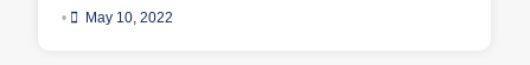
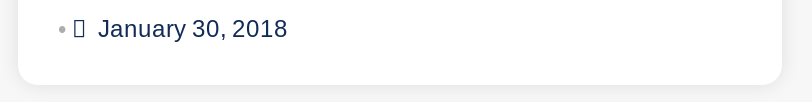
[85,10,173,26] May 10, 2022 -> [98,15,288,43] January 30, 2018

